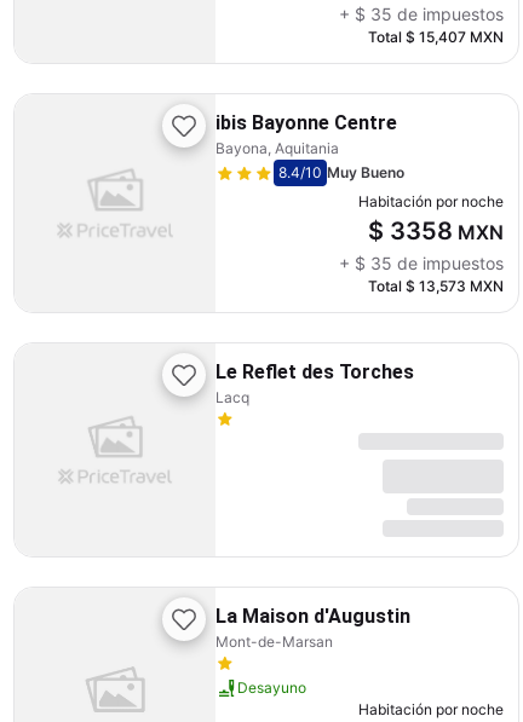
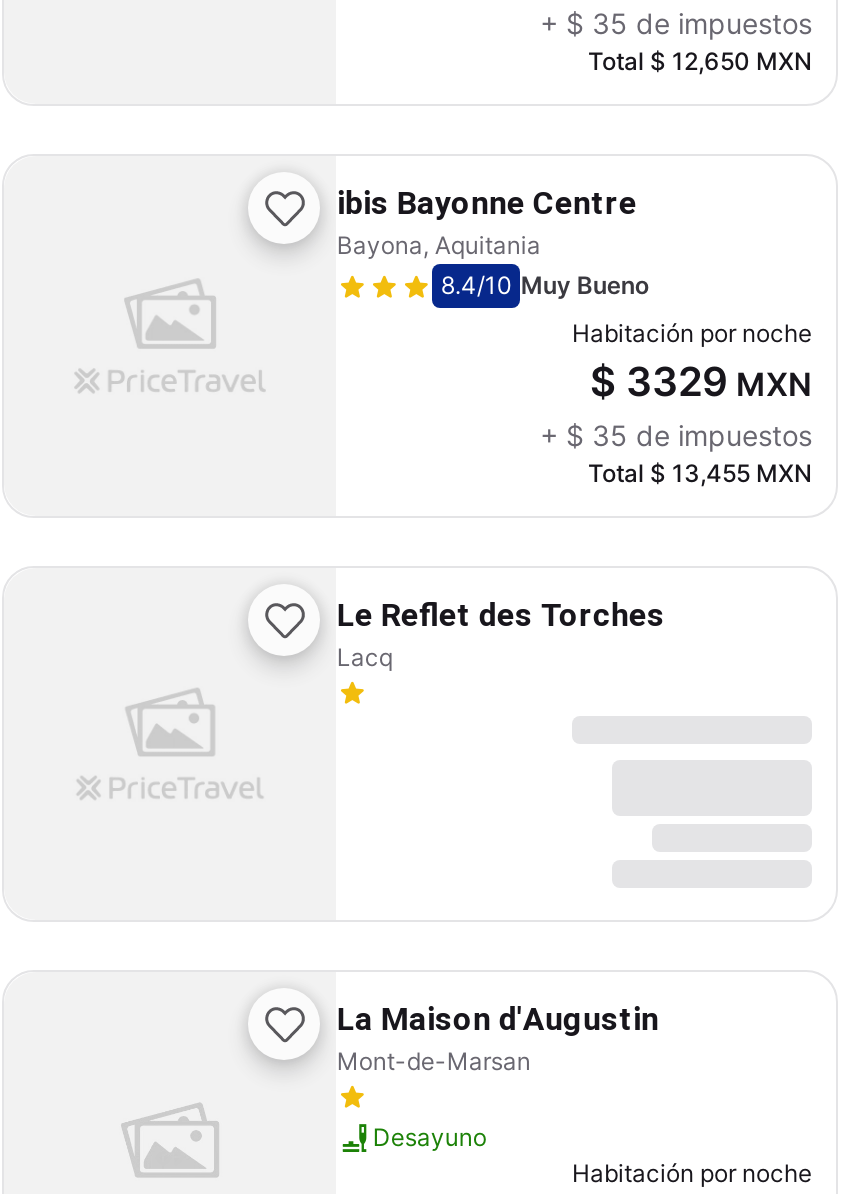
[368,28,504,46] Total $ 15,407 MXN -> [588,46,812,76] Total $ 12,650 MXN
[368,217,504,246] $ 3358 MXN -> [590,358,812,406] $ 3329 MXN
[368,277,504,295] Total $ 13,573 MXN -> [588,458,812,488] Total $ 13,455 MXN

